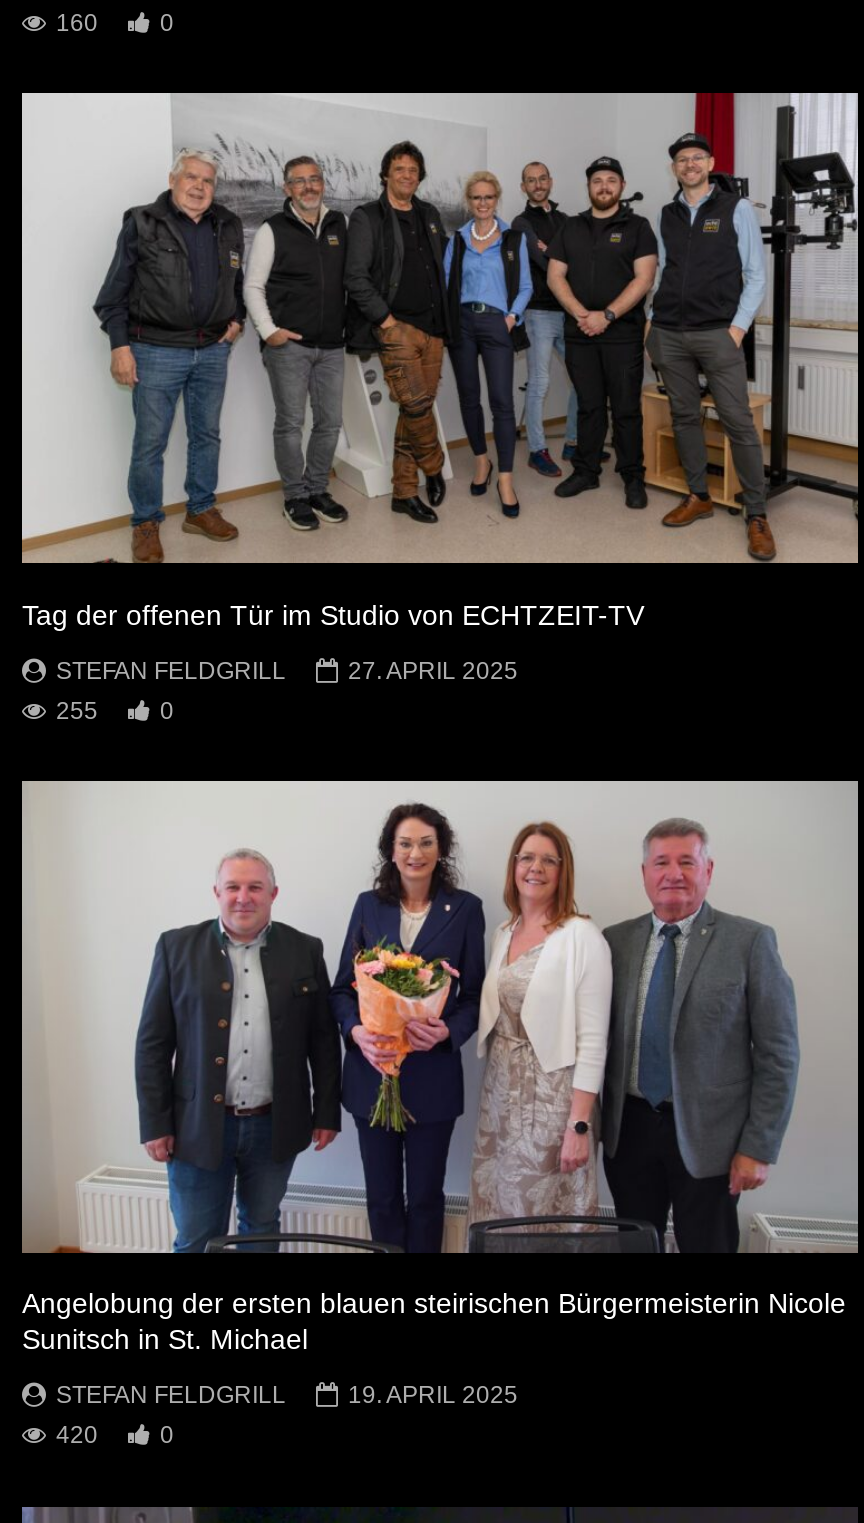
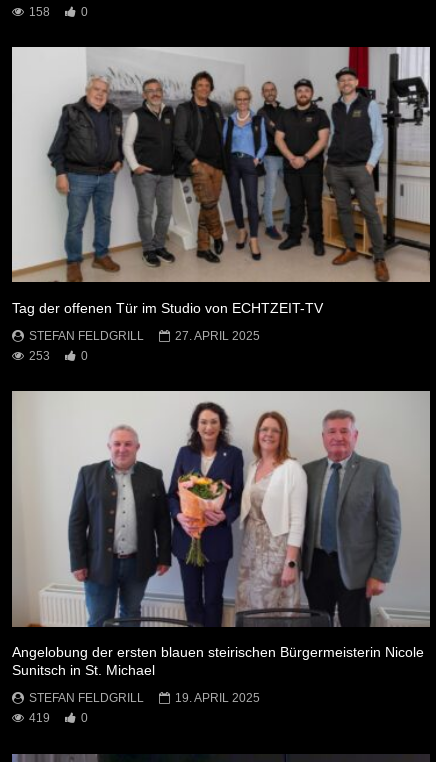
[56,9,98,37] 160 -> [29,5,50,19] 158
[56,697,98,725] 255 -> [29,349,50,363] 253
[56,1421,98,1449] 420 -> [29,711,50,725] 419

